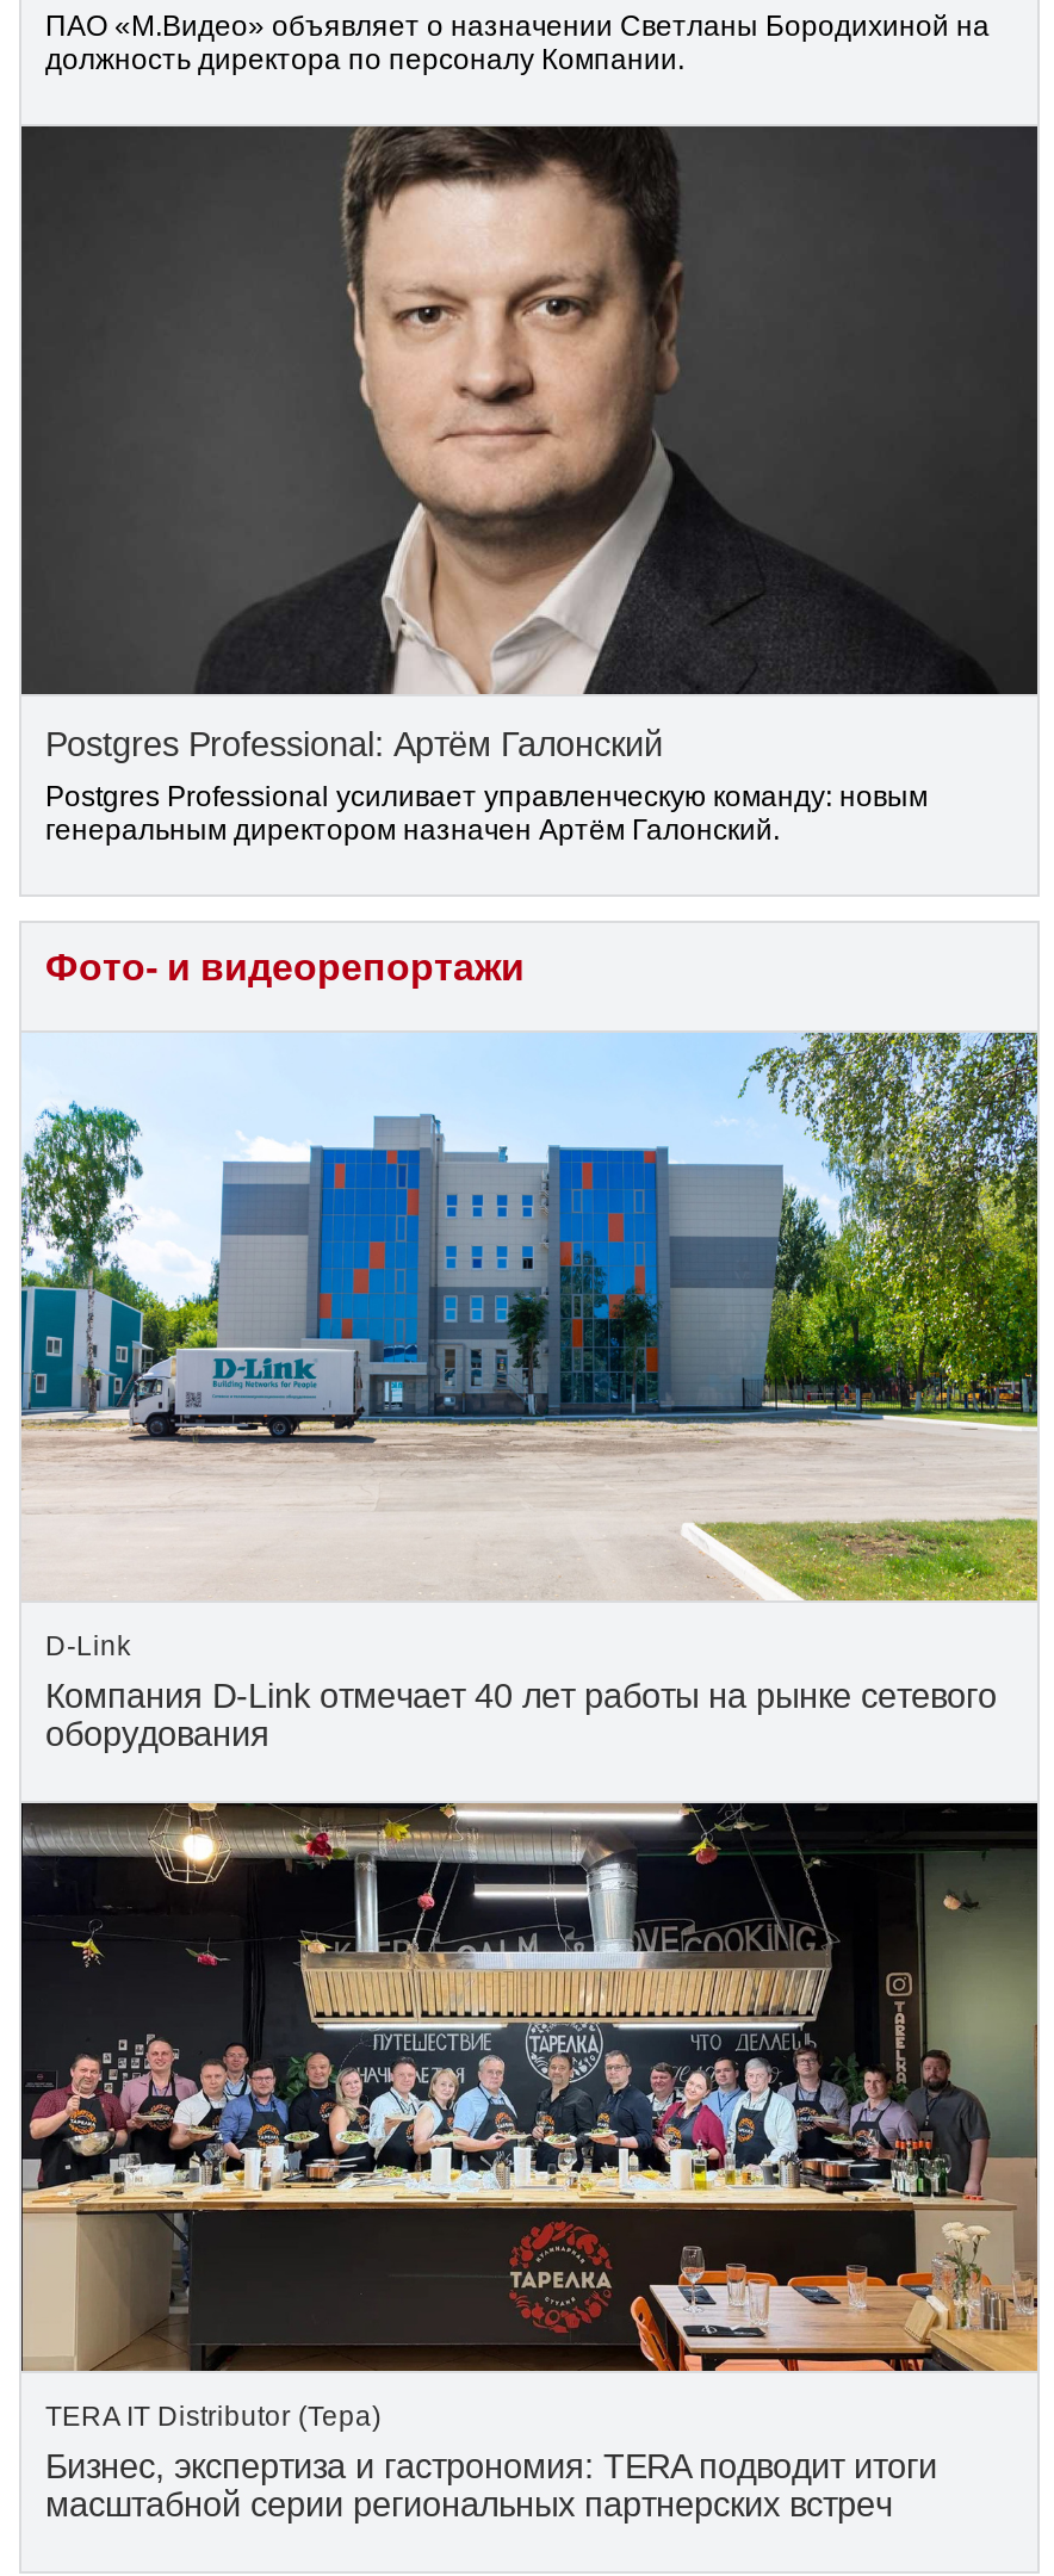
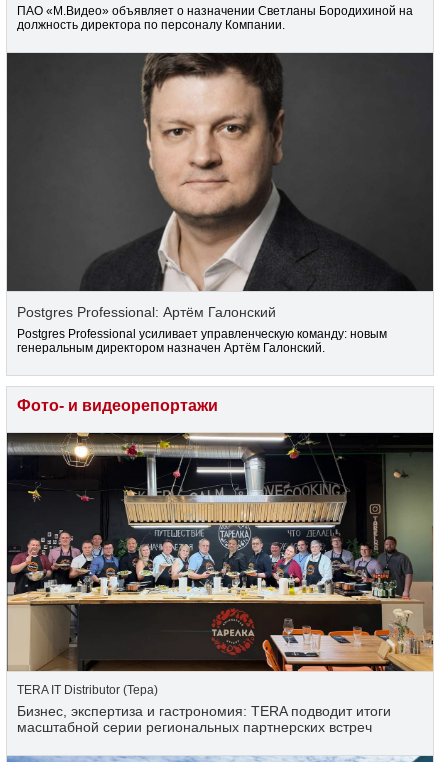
[19,1030,1040,1754] [image] | D-Link | Компания D-Link отмечает 40 лет работы на рынке сетевого | оборудования -> none

